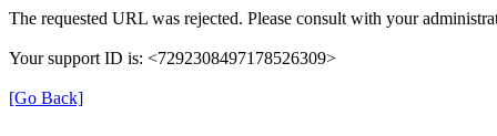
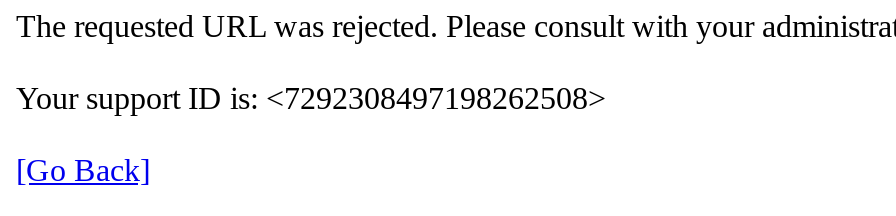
[9,49,336,67] Your support ID is: <7292308497178526309> -> [16,81,606,115] Your support ID is: <7292308497198262508>

